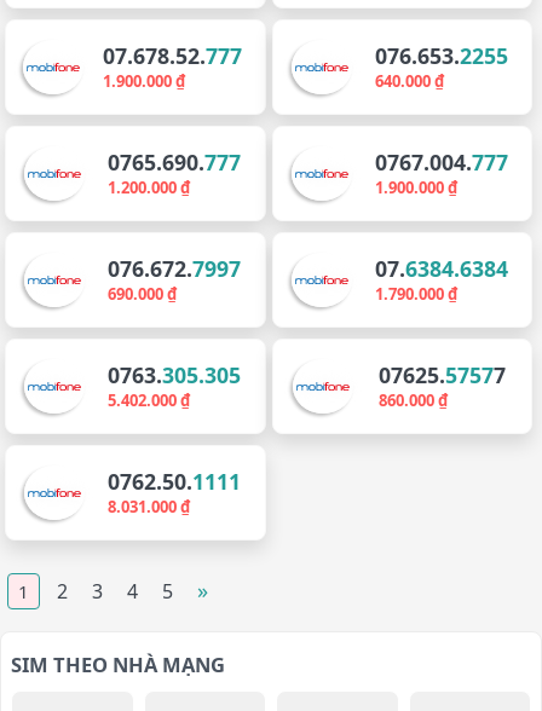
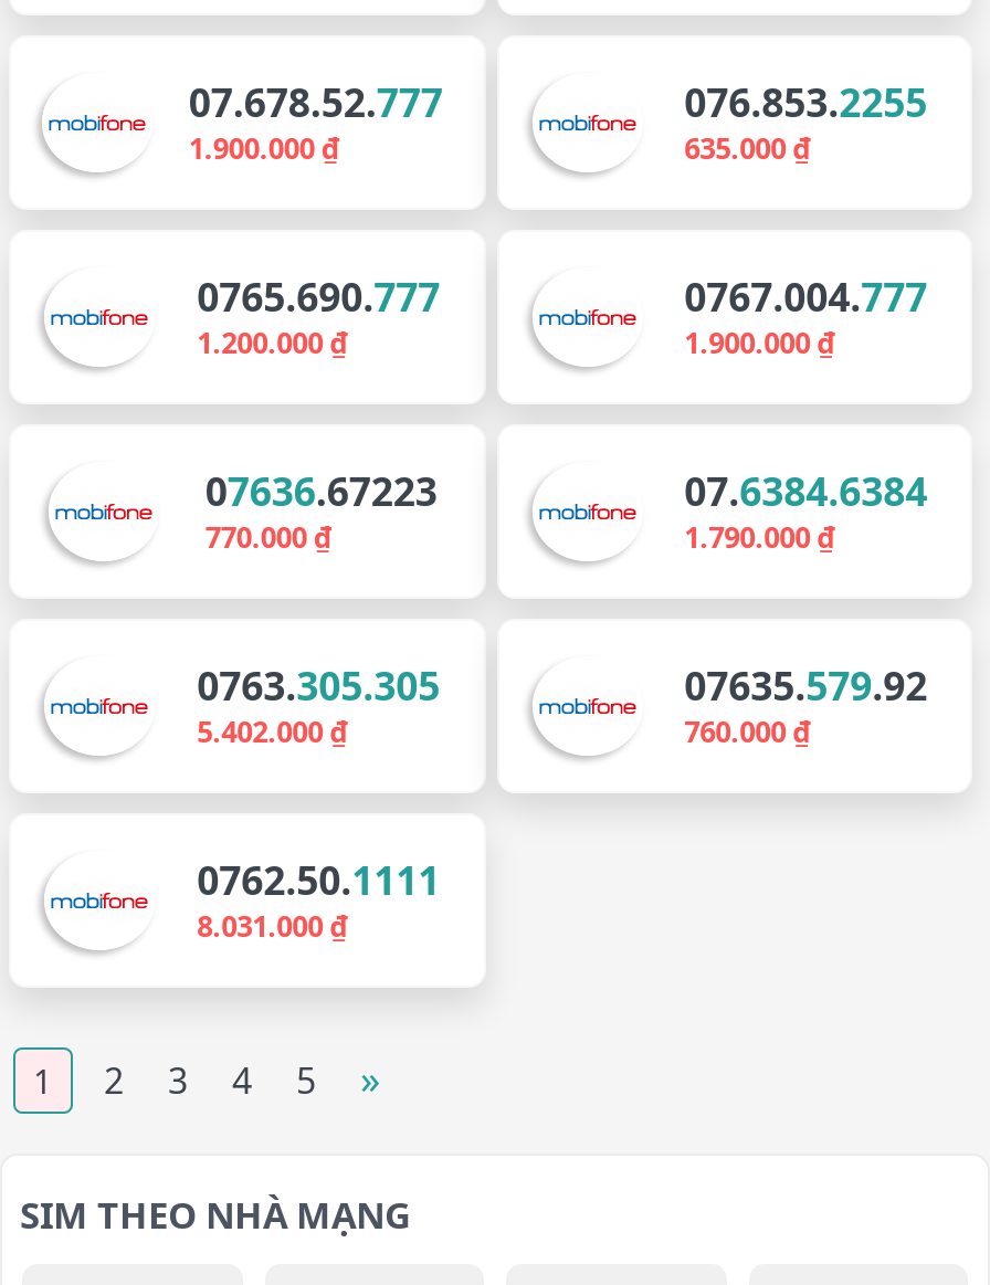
[375,41,508,70] 076.653.2255 -> [684,76,927,129] 076.853.2255
[375,70,444,92] 640.000 ₫ -> [684,129,810,169] 635.000 ₫
[108,254,241,283] 076.672.7997 -> [205,465,437,518] 07636.67223
[108,283,177,305] 690.000 ₫ -> [205,518,331,558] 770.000 ₫
[379,361,506,411] 07625.57577 | 860.000 ₫ -> [684,659,927,752] 07635.579.92 | 760.000 ₫

